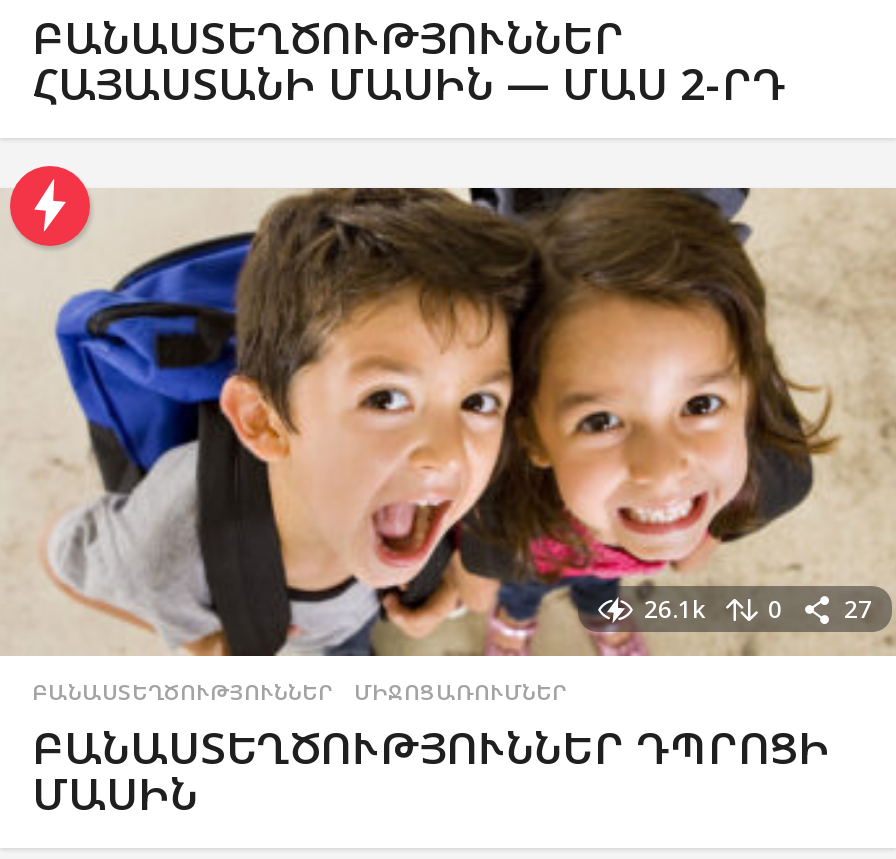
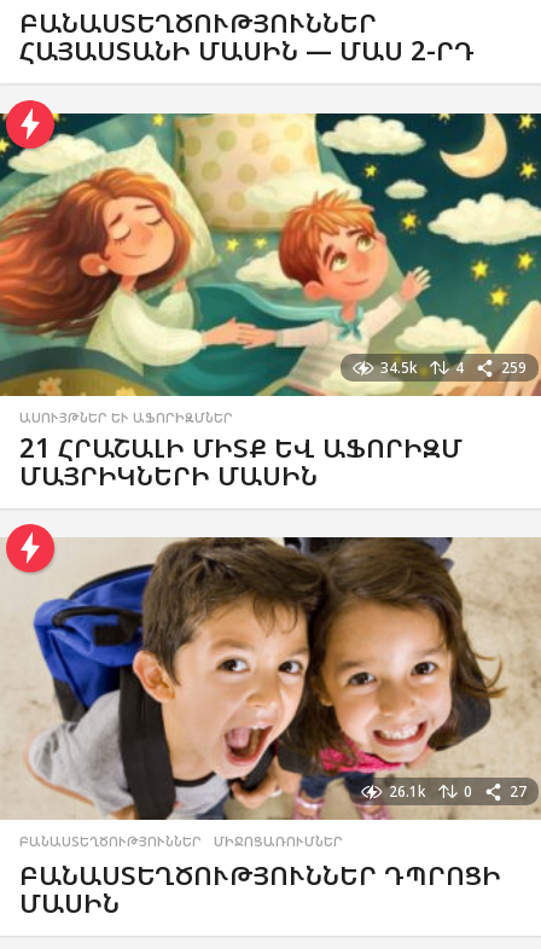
none -> [4,112,537,492] [image] | 34.5k | 4 | 259 | ԱՍՈՒՅԹՆԵՐ ԵՒ ԱՖՈՐԻԶՄՆԵՐ | 21 ՀՐԱՇԱԼԻ ՄԻՏՔ ԵՎ ԱՖՈՐԻԶՄ | ՄԱՅՐԻԿՆԵՐԻ ՄԱՍԻՆ

